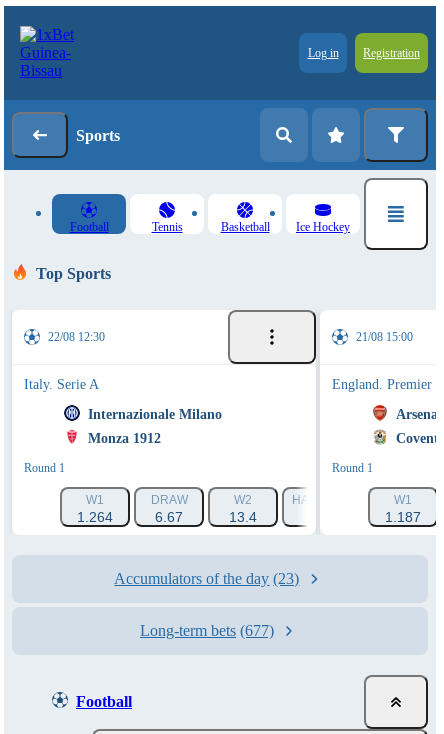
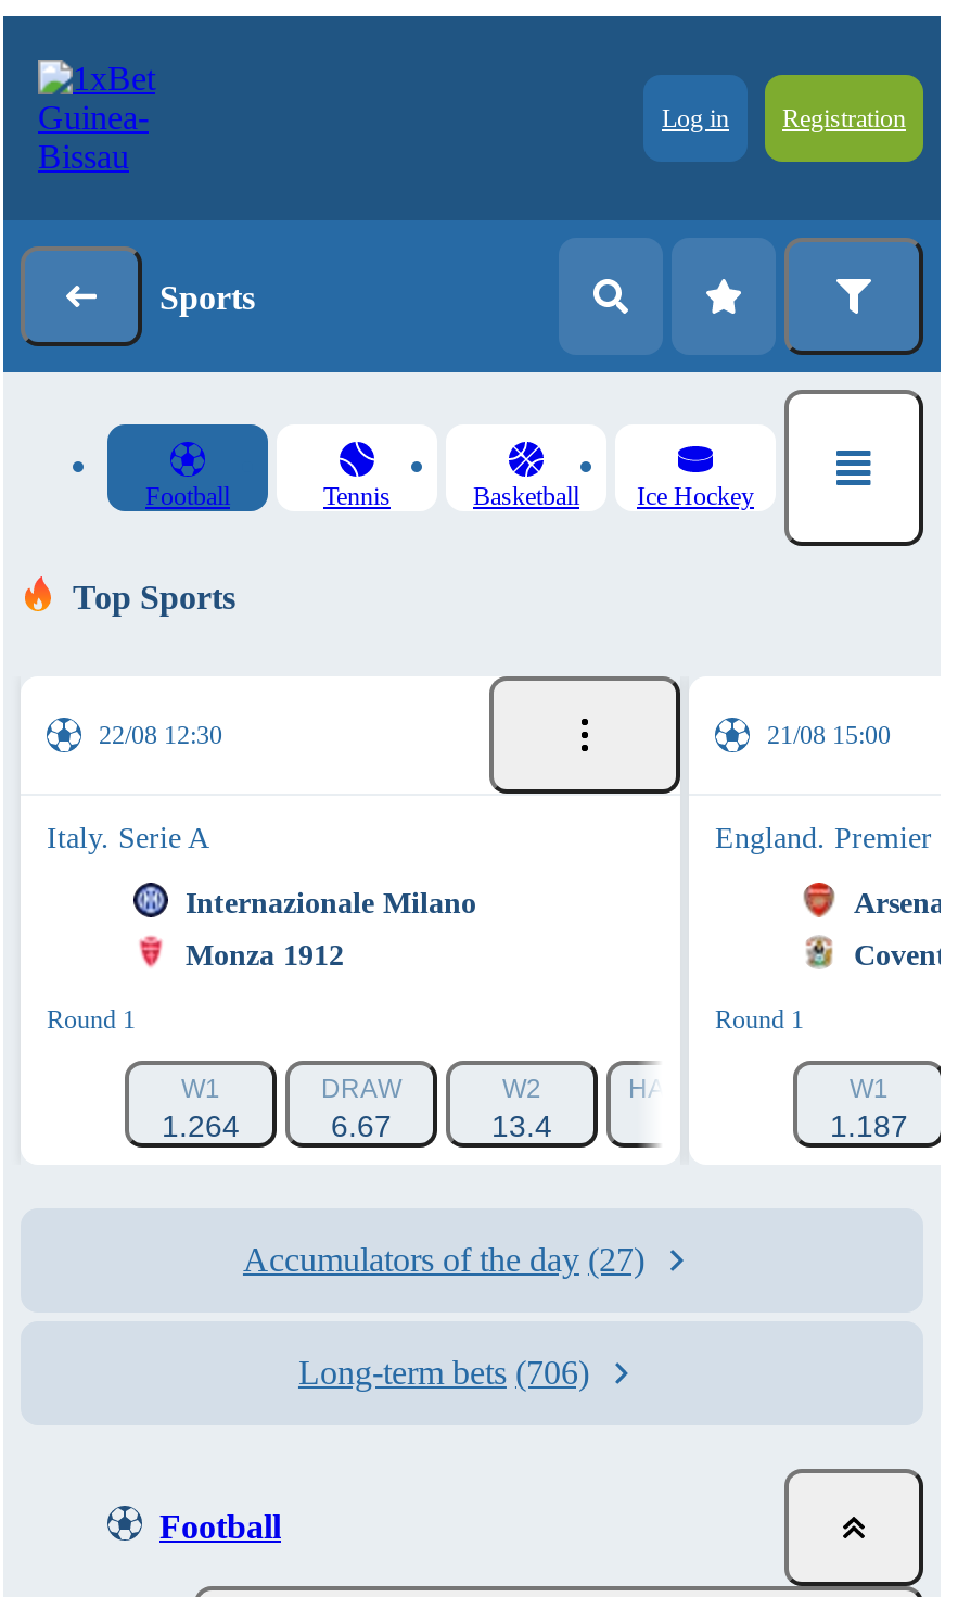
[114,570,299,587] Accumulators of the day (23) -> [243,1241,644,1278] Accumulators of the day (27)
[140,622,274,639] Long-term bets (677) -> [298,1354,589,1391] Long-term bets (706)

